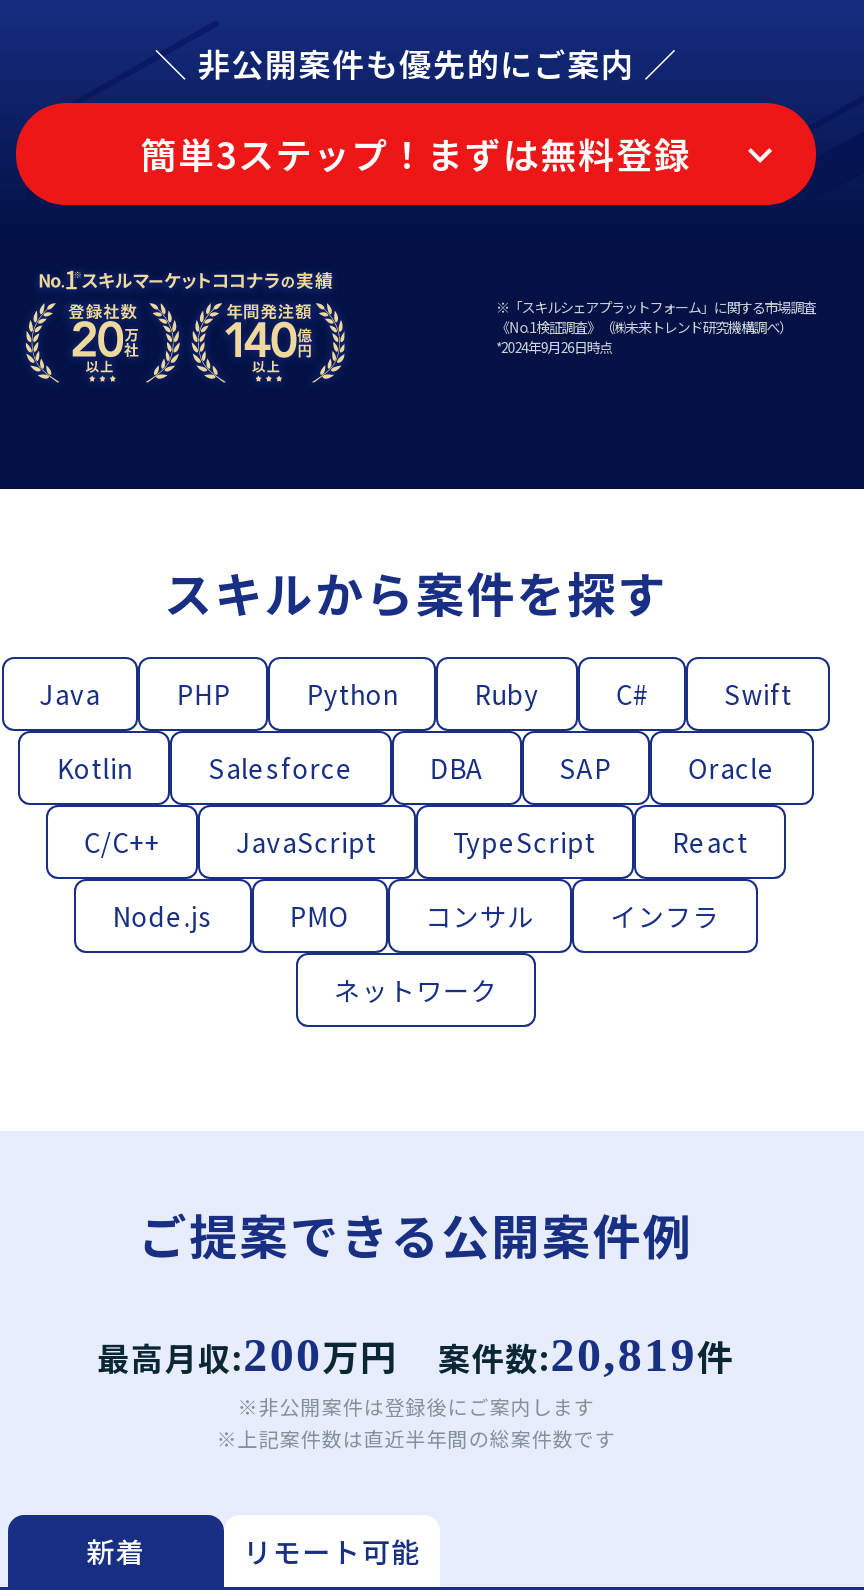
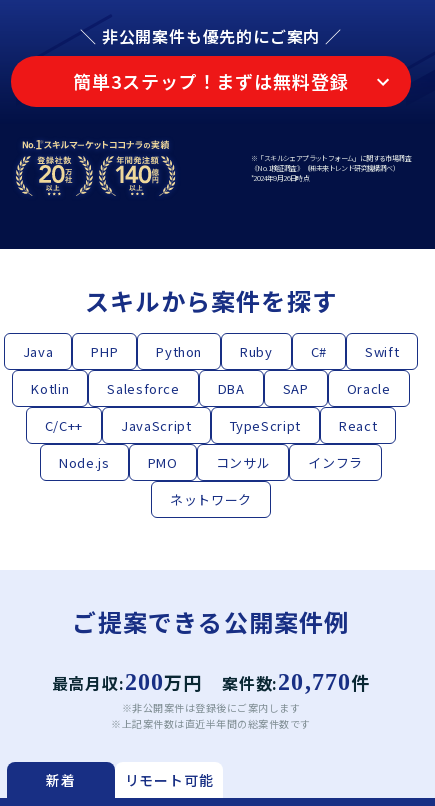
[97,1329,735,1381] 最高月収:200万円 案件数:20,819件 -> [52,669,370,695] 最高月収:200万円 案件数:20,770件

